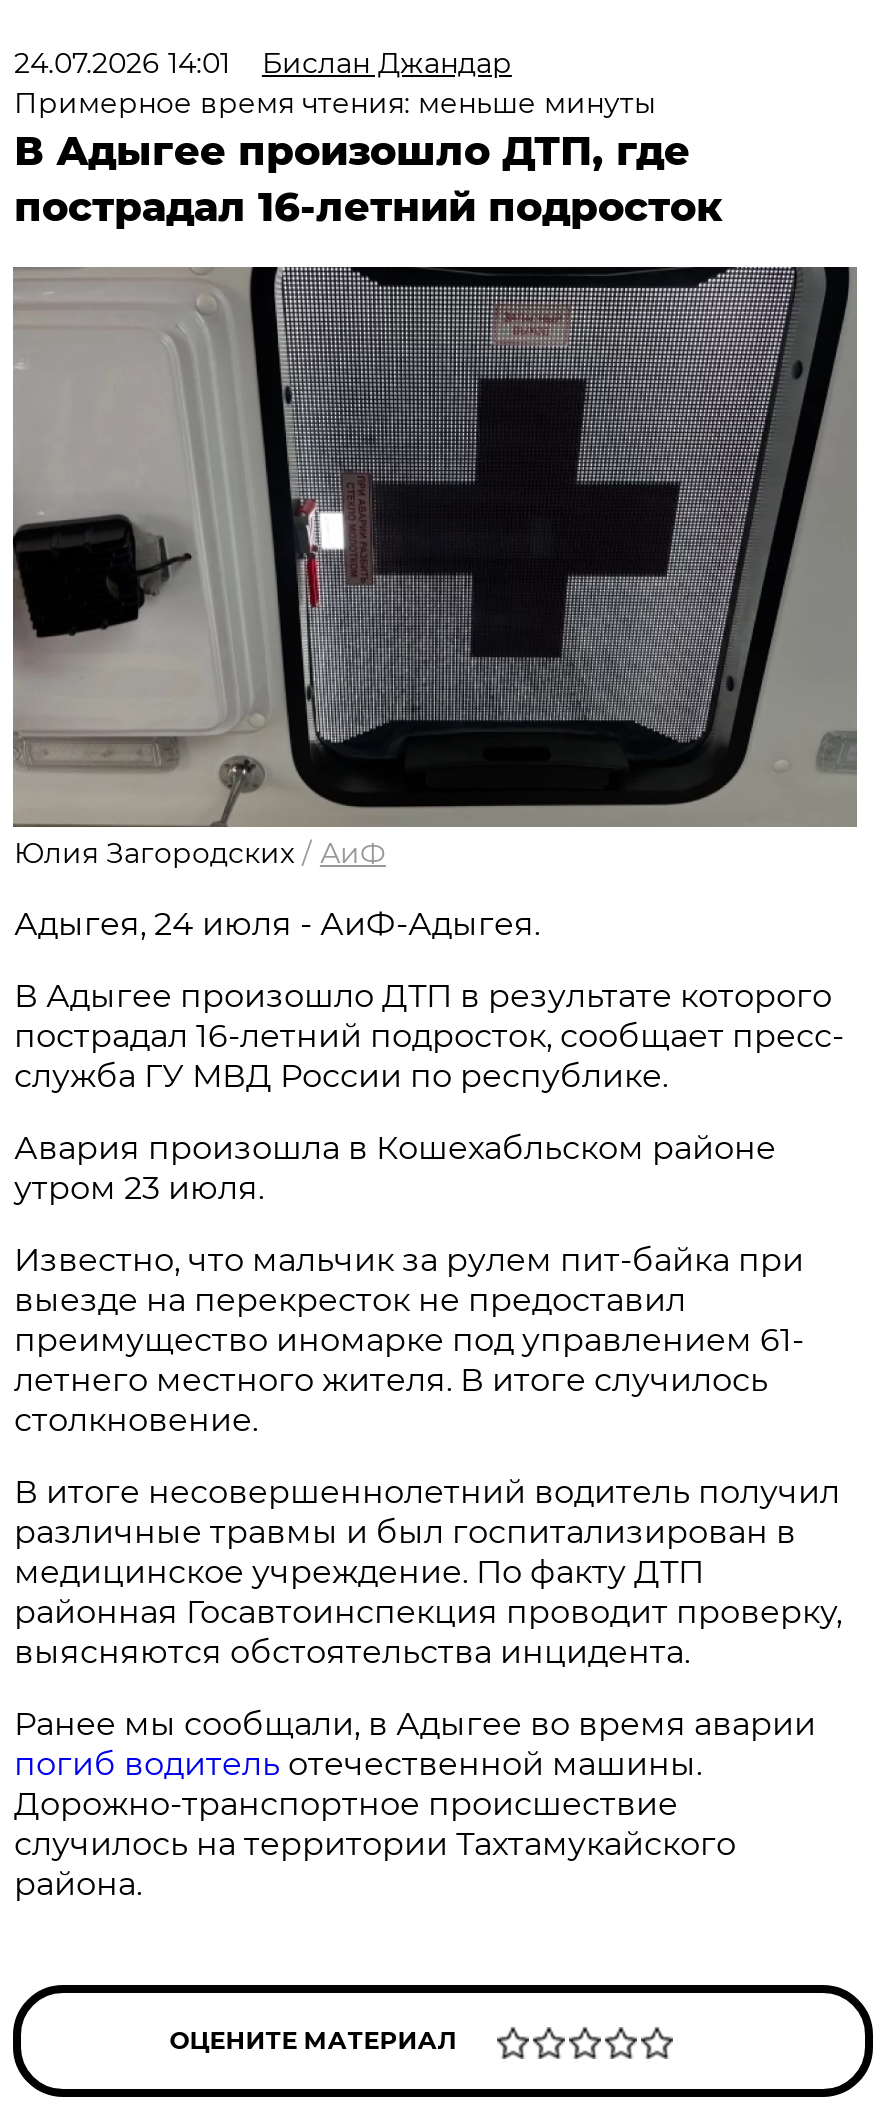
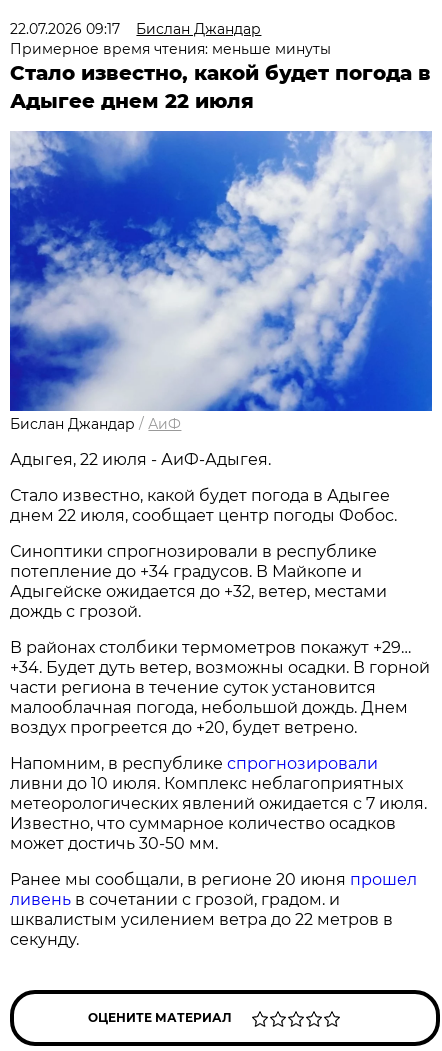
[14,45,512,81] 24.07.2026 14:01 Бислан Джандар -> [10,20,261,38] 22.07.2026 09:17 Бислан Джандар
[14,127,722,231] В Адыгее произошло ДТП, где | пострадал 16-летний подросток -> [10,61,431,113] Стало известно, какой будет погода в | Адыгее днем 22 июля
[11,265,859,871] [image] | Юлия Загородских / АиФ -> [9,130,433,433] [image] | Бислан Джандар / АиФ
[14,905,540,943] Адыгея, 24 июля - АиФ-Адыгея. -> [10,450,271,469] Адыгея, 22 июля - АиФ-Адыгея.
[14,977,844,1095] В Адыгее произошло ДТП в результате которого | пострадал 16-летний подросток, сообщает пресс- | служба ГУ МВД России по республике. -> [10,486,397,525] Стало известно, какой будет погода в Адыгее | днем 22 июля, сообщает центр погоды Фобос.
[14,1129,776,1207] Авария произошла в Кошехабльском районе | утром 23 июля. -> [10,542,387,621] Синоптики спрогнозировали в республике | потепление до +34 градусов. В Майкопе и | Адыгейске ожидается до +32, ветер, местами | дождь с грозой.
[14,1241,804,1439] Известно, что мальчик за рулем пит-байка при | выезде на перекресток не предоставил | преимущество иномарке под управлением 61- | летнего местного жителя. В итоге случилось | столкновение. -> [10,638,430,737] В районах столбики термометров покажут +29… | +34. Будет дуть ветер, возможны осадки. В горной | части региона в течение суток установится | малооблачная погода, небольшой дождь. Днем | воздух прогреется до +20, будет ветрено.
[14,1473,842,1671] В итоге несовершеннолетний водитель получил | различные травмы и был госпитализирован в | медицинское учреждение. По факту ДТП | районная Госавтоинспекция проводит проверку, | выясняются обстоятельства инцидента. -> [10,754,427,853] Напомним, в республике спрогнозировали | ливни до 10 июля. Комплекс неблагоприятных | метеорологических явлений ожидается с 7 июля. | Известно, что суммарное количество осадков | может достичь 30-50 мм.
[14,1705,816,1903] Ранее мы сообщали, в Адыгее во время аварии | погиб водитель отечественной машины. | Дорожно-транспортное происшествие | случилось на территории Тахтамукайского | района. -> [10,870,417,949] Ранее мы сообщали, в регионе 20 июня прошел | ливень в сочетании с грозой, градом. и | шквалистым усилением ветра до 22 метров в | секунду.

